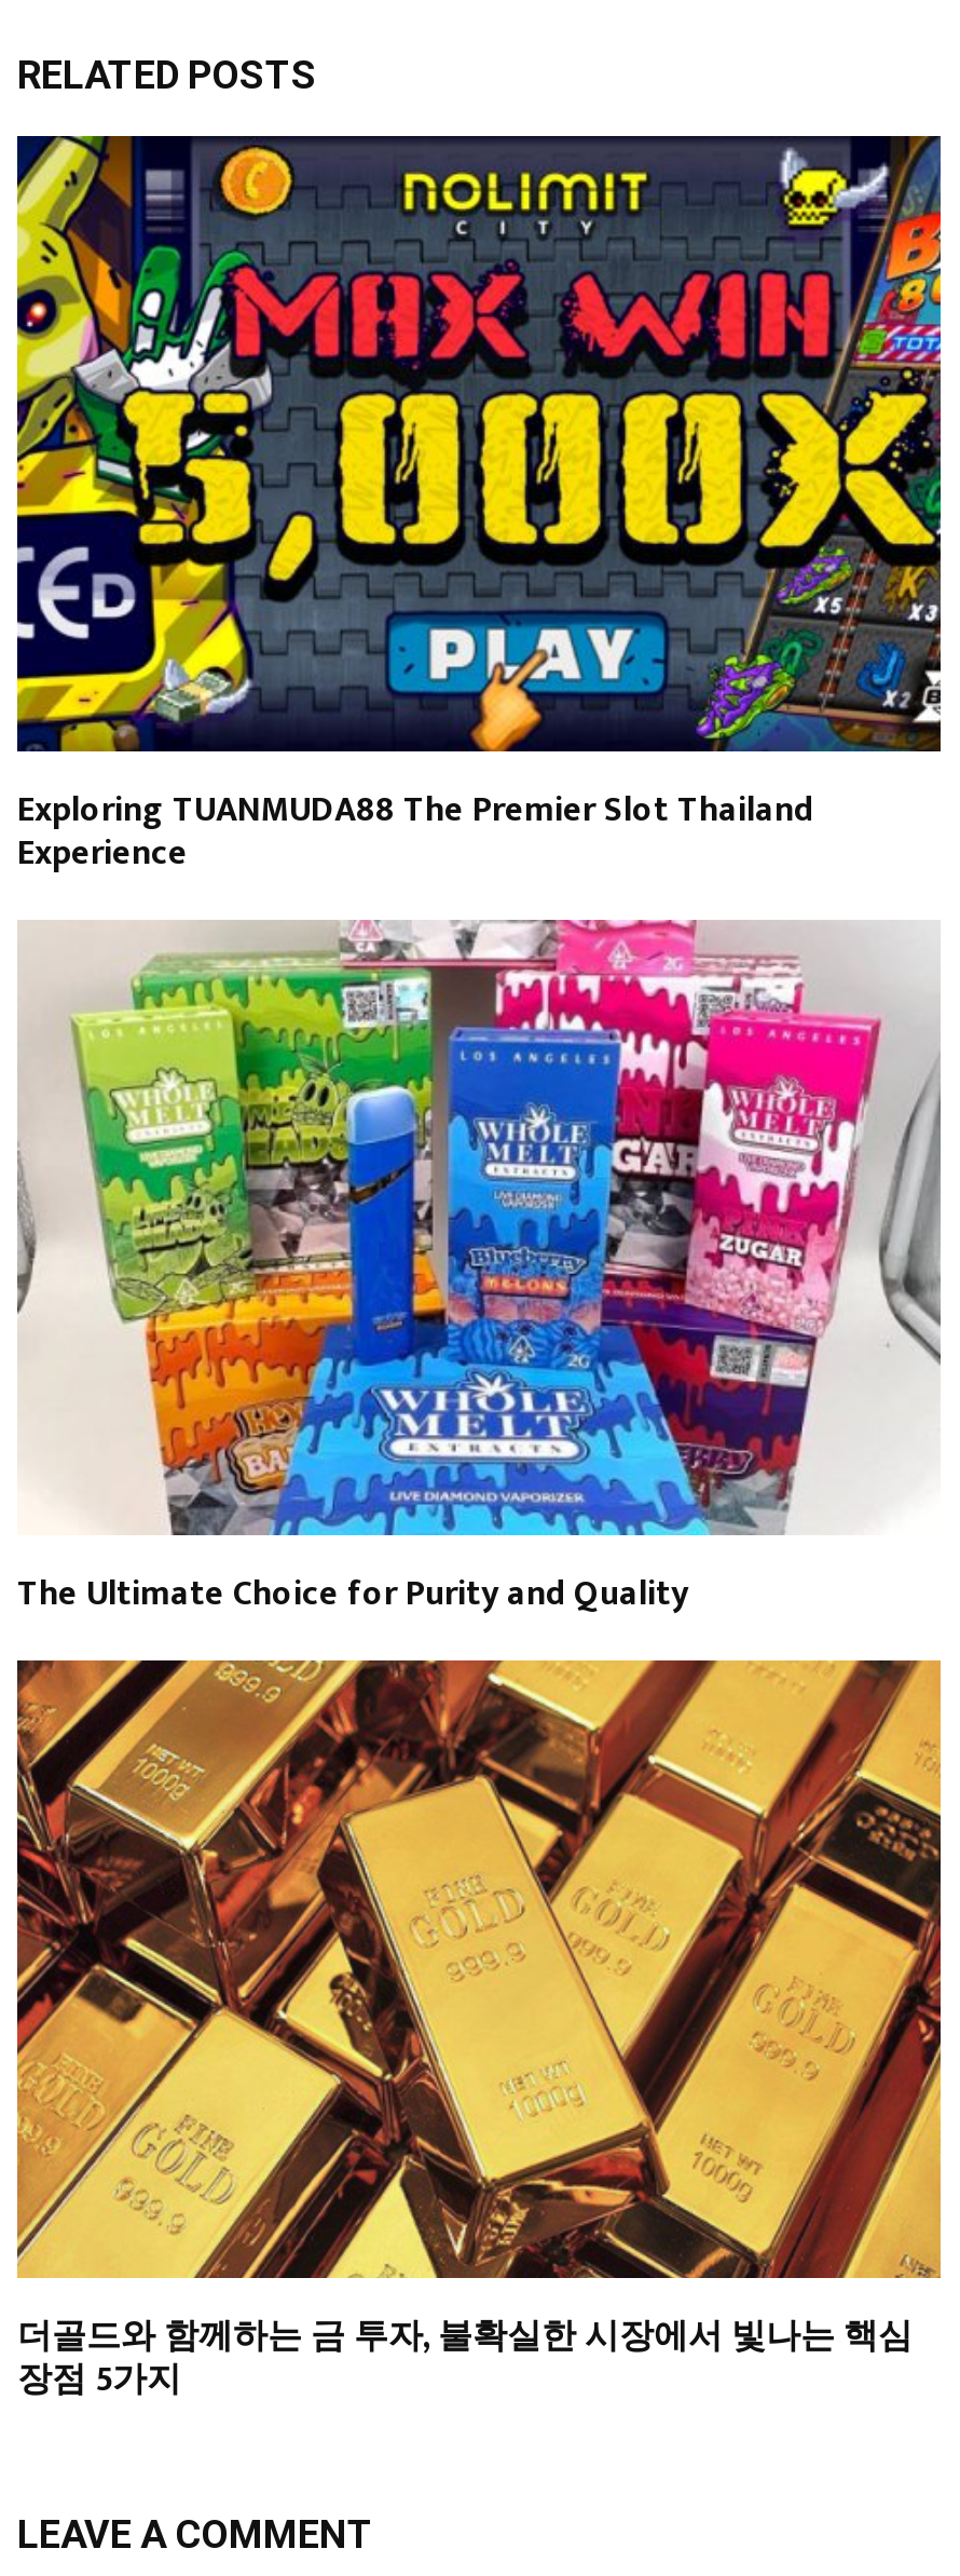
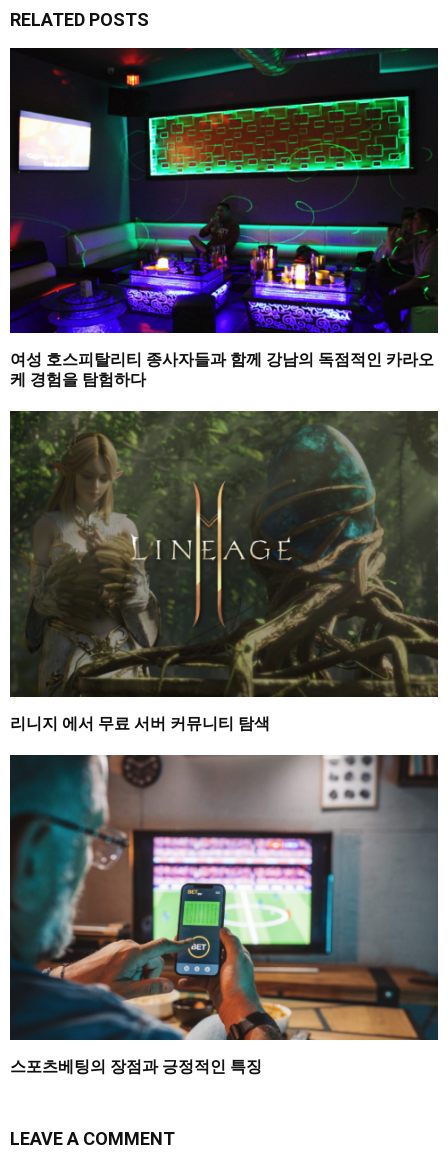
[15,134,943,884] [image] | Exploring TUANMUDA88 The Premier Slot Thailand | Experience -> [9,47,439,394] [image] | 여성 호스피탈리티 종사자들과 함께 강남의 독점적인 카라오 | 케 경험을 탐험하다
[17,918,941,1625] [image] | The Ultimate Choice for Purity and Quality -> [9,410,439,738] [image] | 리니지 에서 무료 서버 커뮤니티 탐색
[15,1658,943,2410] [image] | 더골드와 함께하는 금 투자, 불확실한 시장에서 빛나는 핵심 | 장점 5가지 -> [9,754,439,1081] [image] | 스포츠베팅의 장점과 긍정적인 특징

